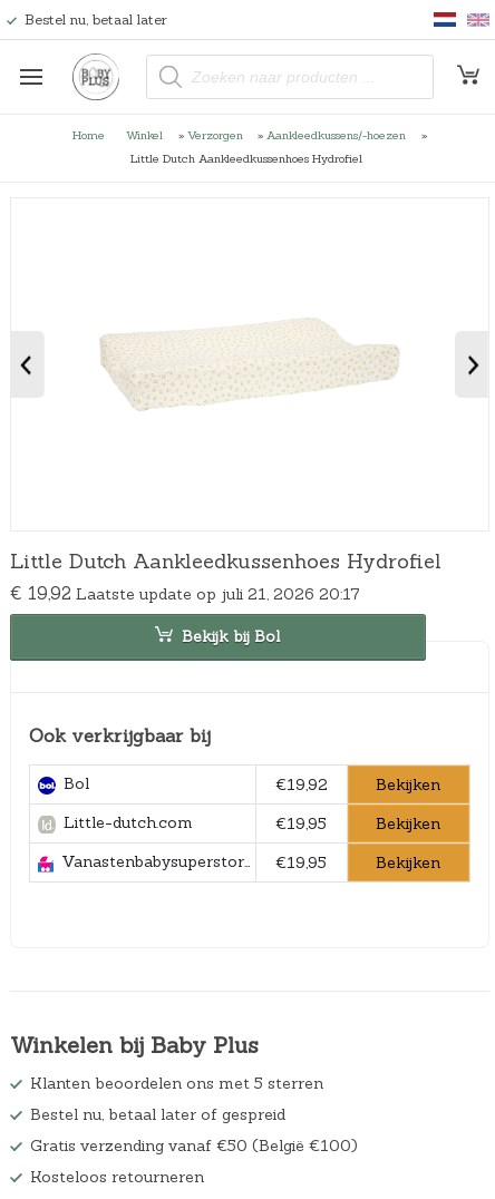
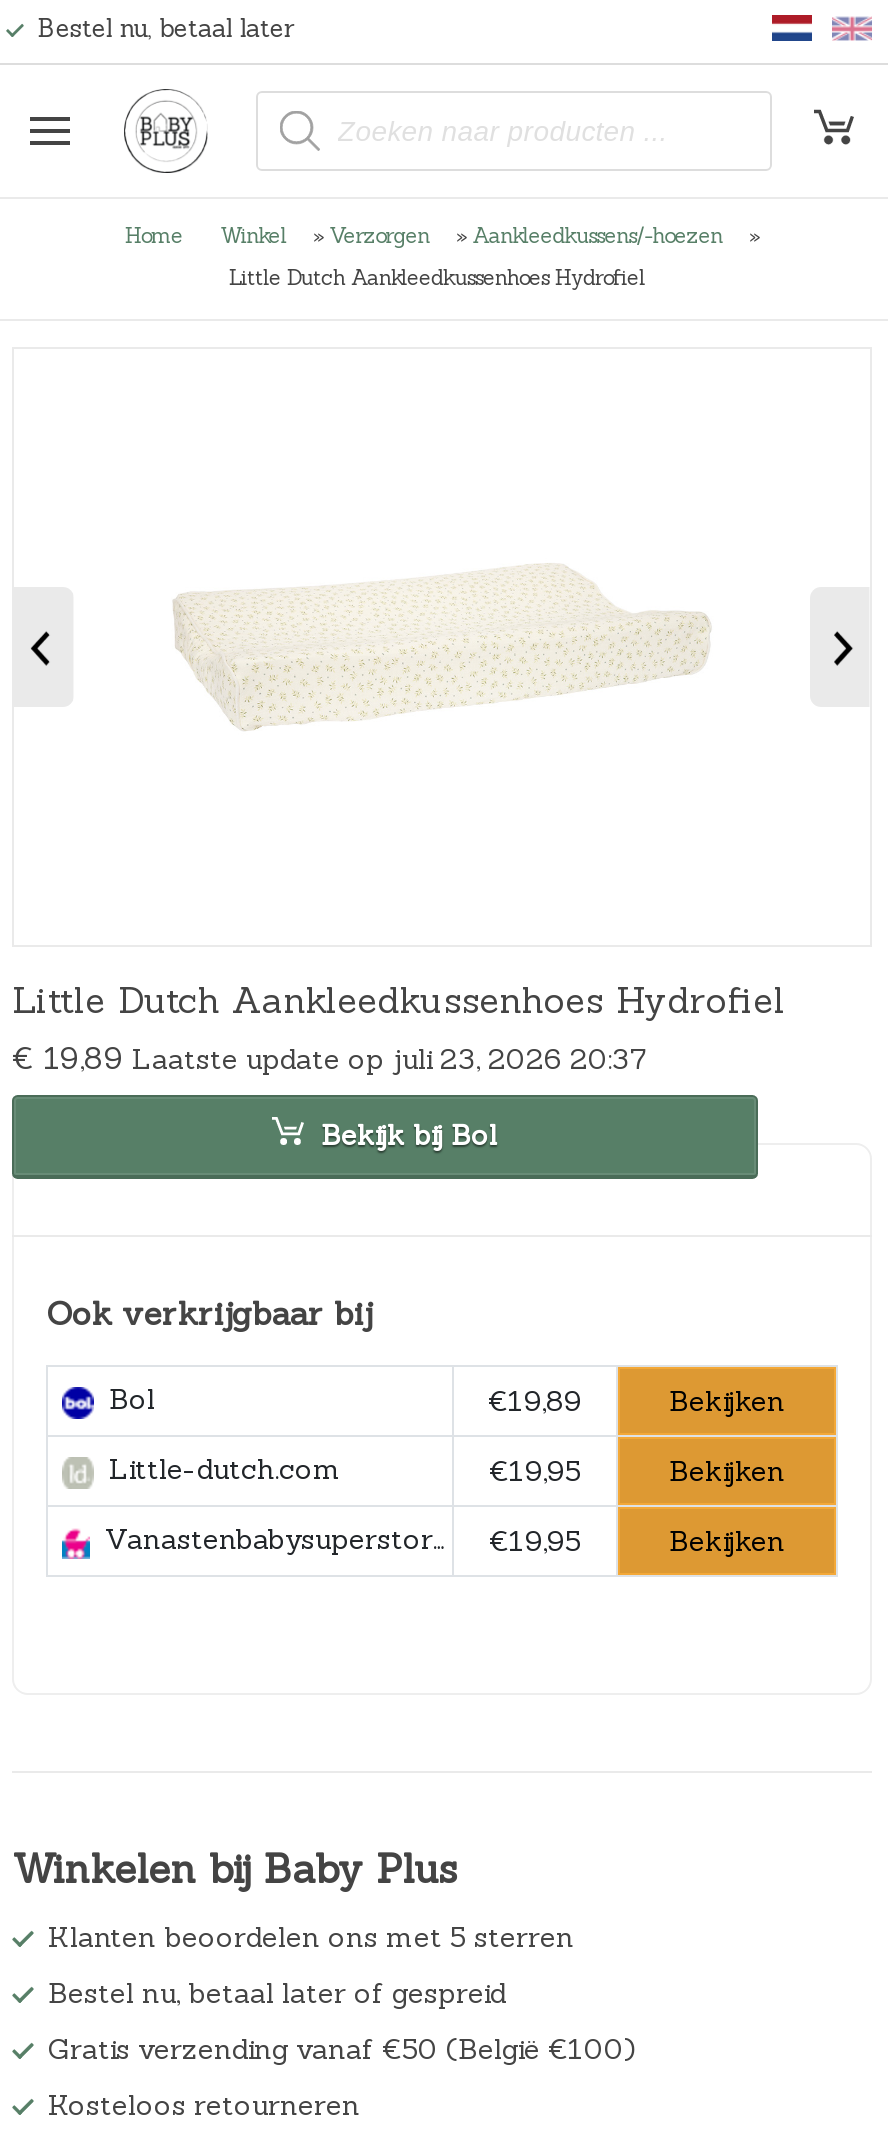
[10,583,360,604] € 19,92 Laatste update op juli 21, 2026 20:17 -> [12,1039,648,1077] € 19,89 Laatste update op juli 23, 2026 20:37
[275,775,328,795] €19,92 -> [488,1384,582,1420] €19,89

